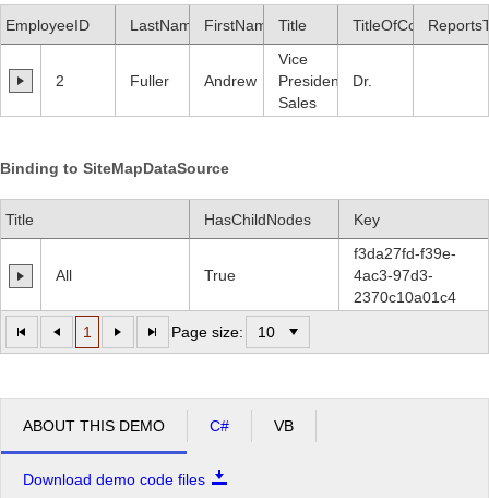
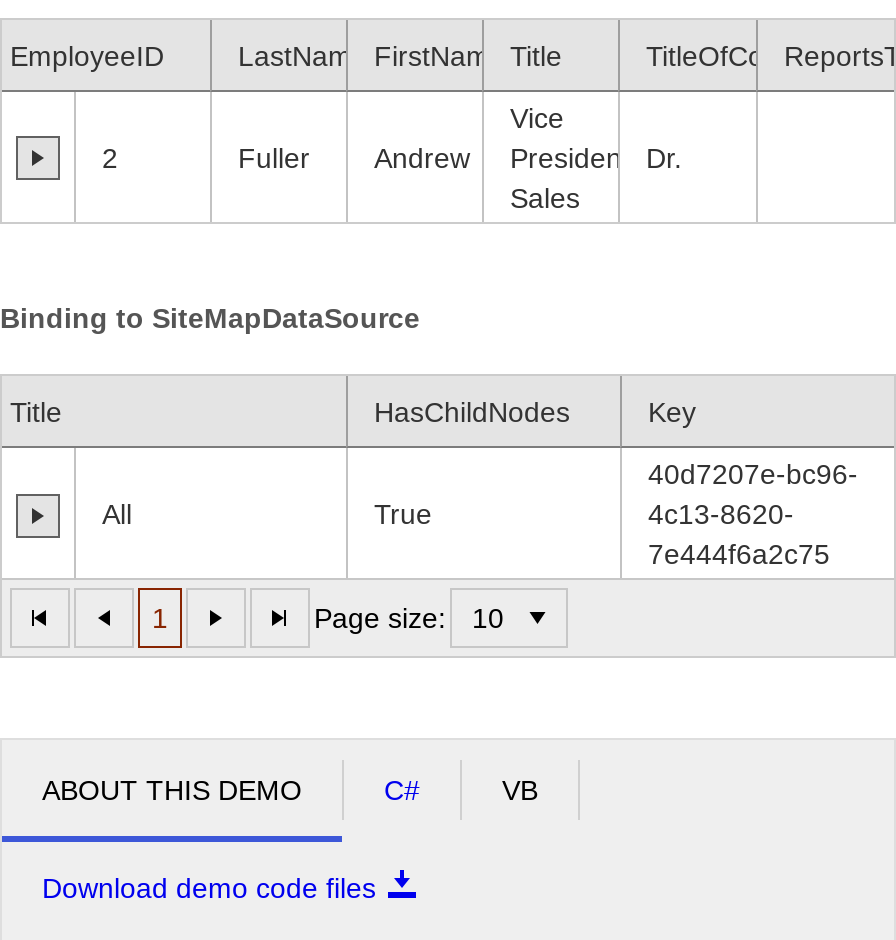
[354,245,456,306] f3da27fd-f39e- | 4ac3-97d3- | 2370c10a01c4 -> [648,459,858,571] 40d7207e-bc96- | 4c13-8620- | 7e444f6a2c75

